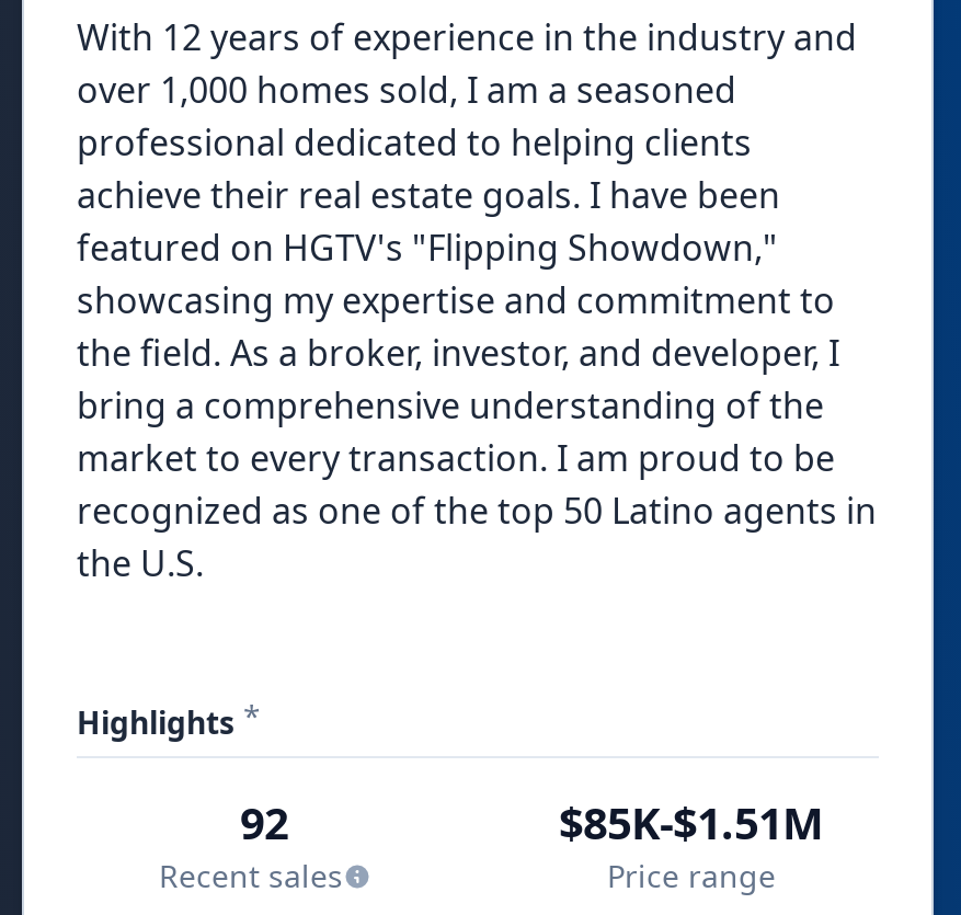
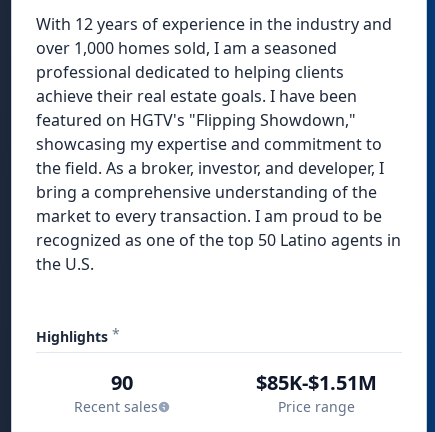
[240,793,288,853] 92 -> [110,369,132,396] 90

